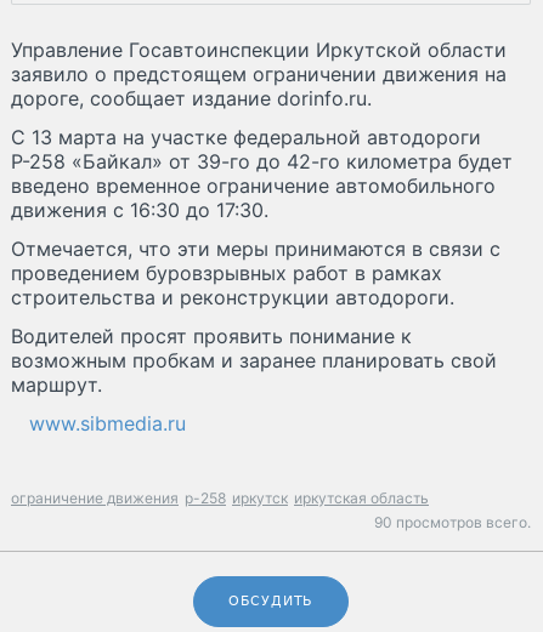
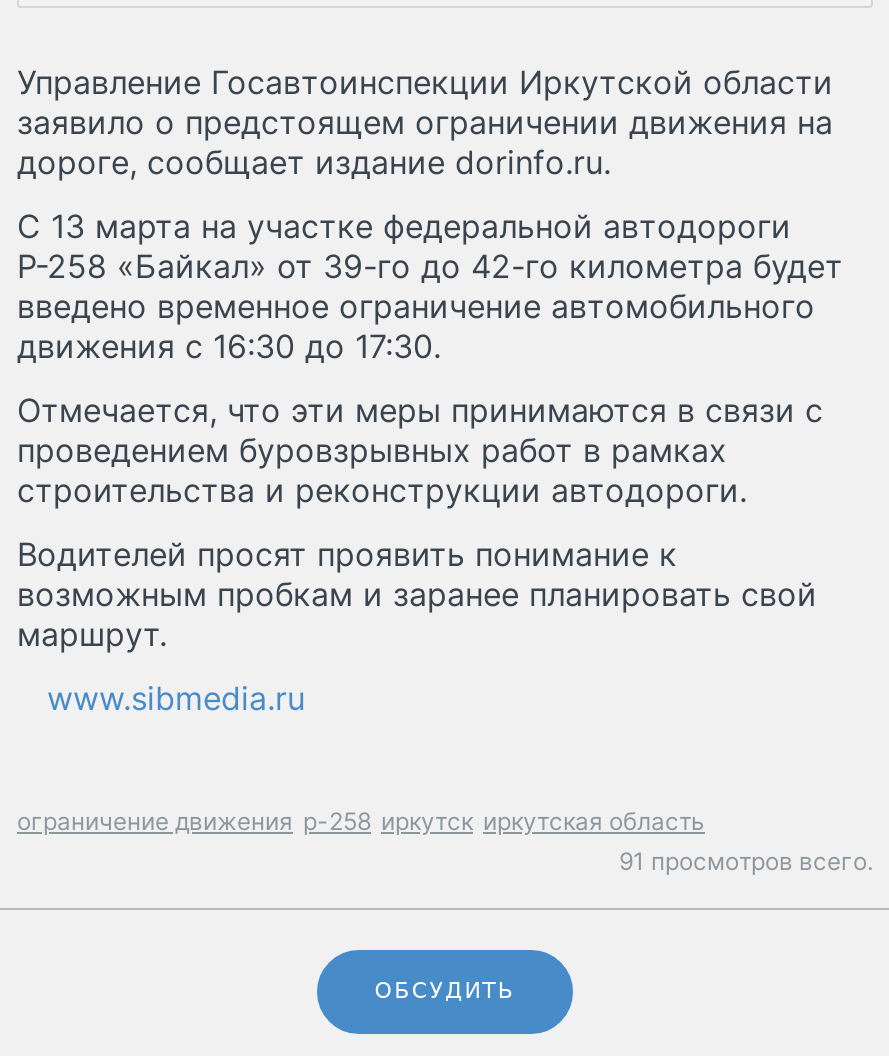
[374,513,531,531] 90 просмотров всего. -> [619,846,873,876] 91 просмотров всего.

